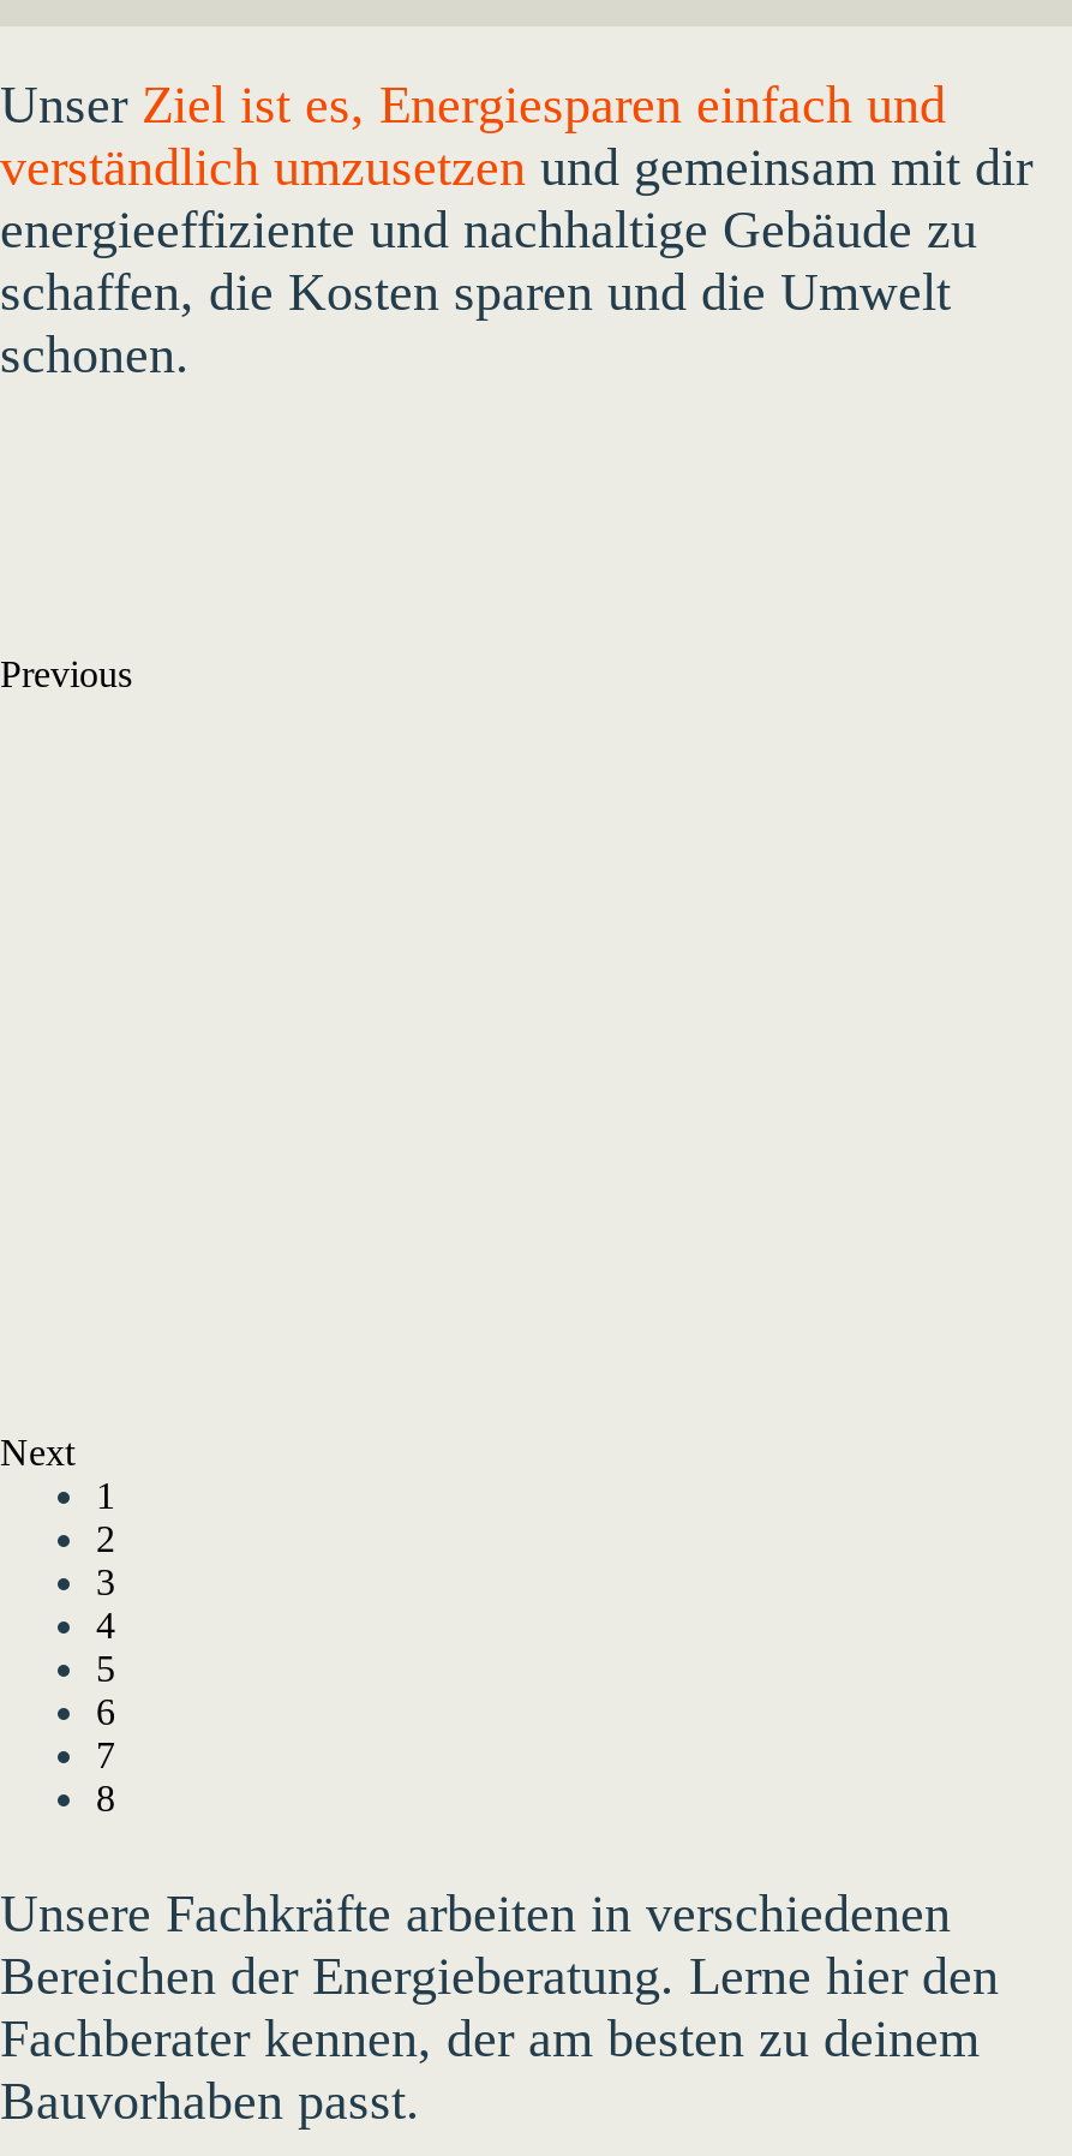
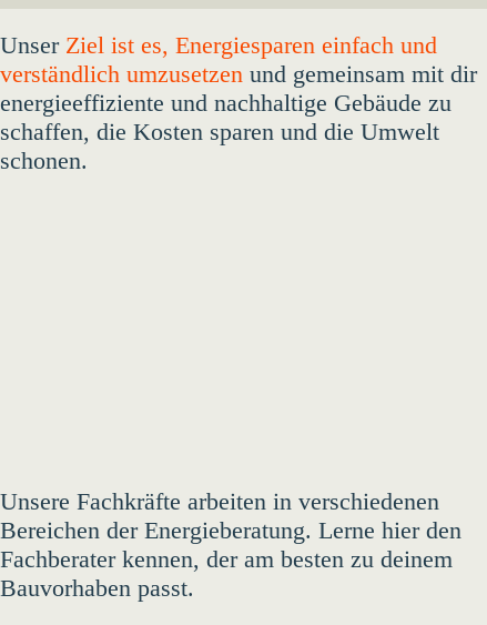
[0,653,132,694] Previous -> none
[0,1432,115,1818] Next | 1 | 2 | 3 | 4 | 5 | 6 | 7 | 8 -> none

